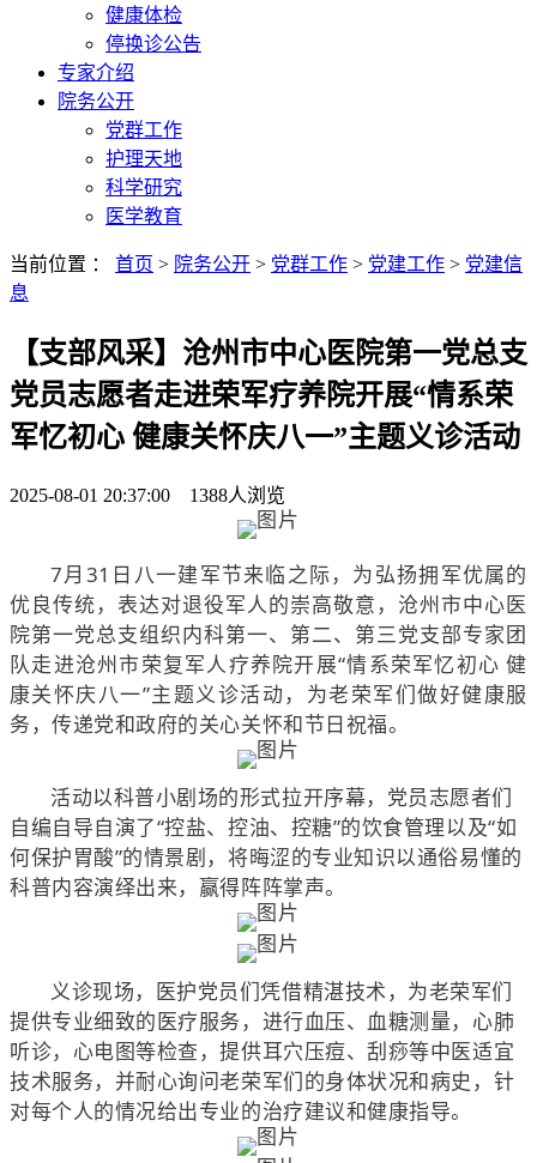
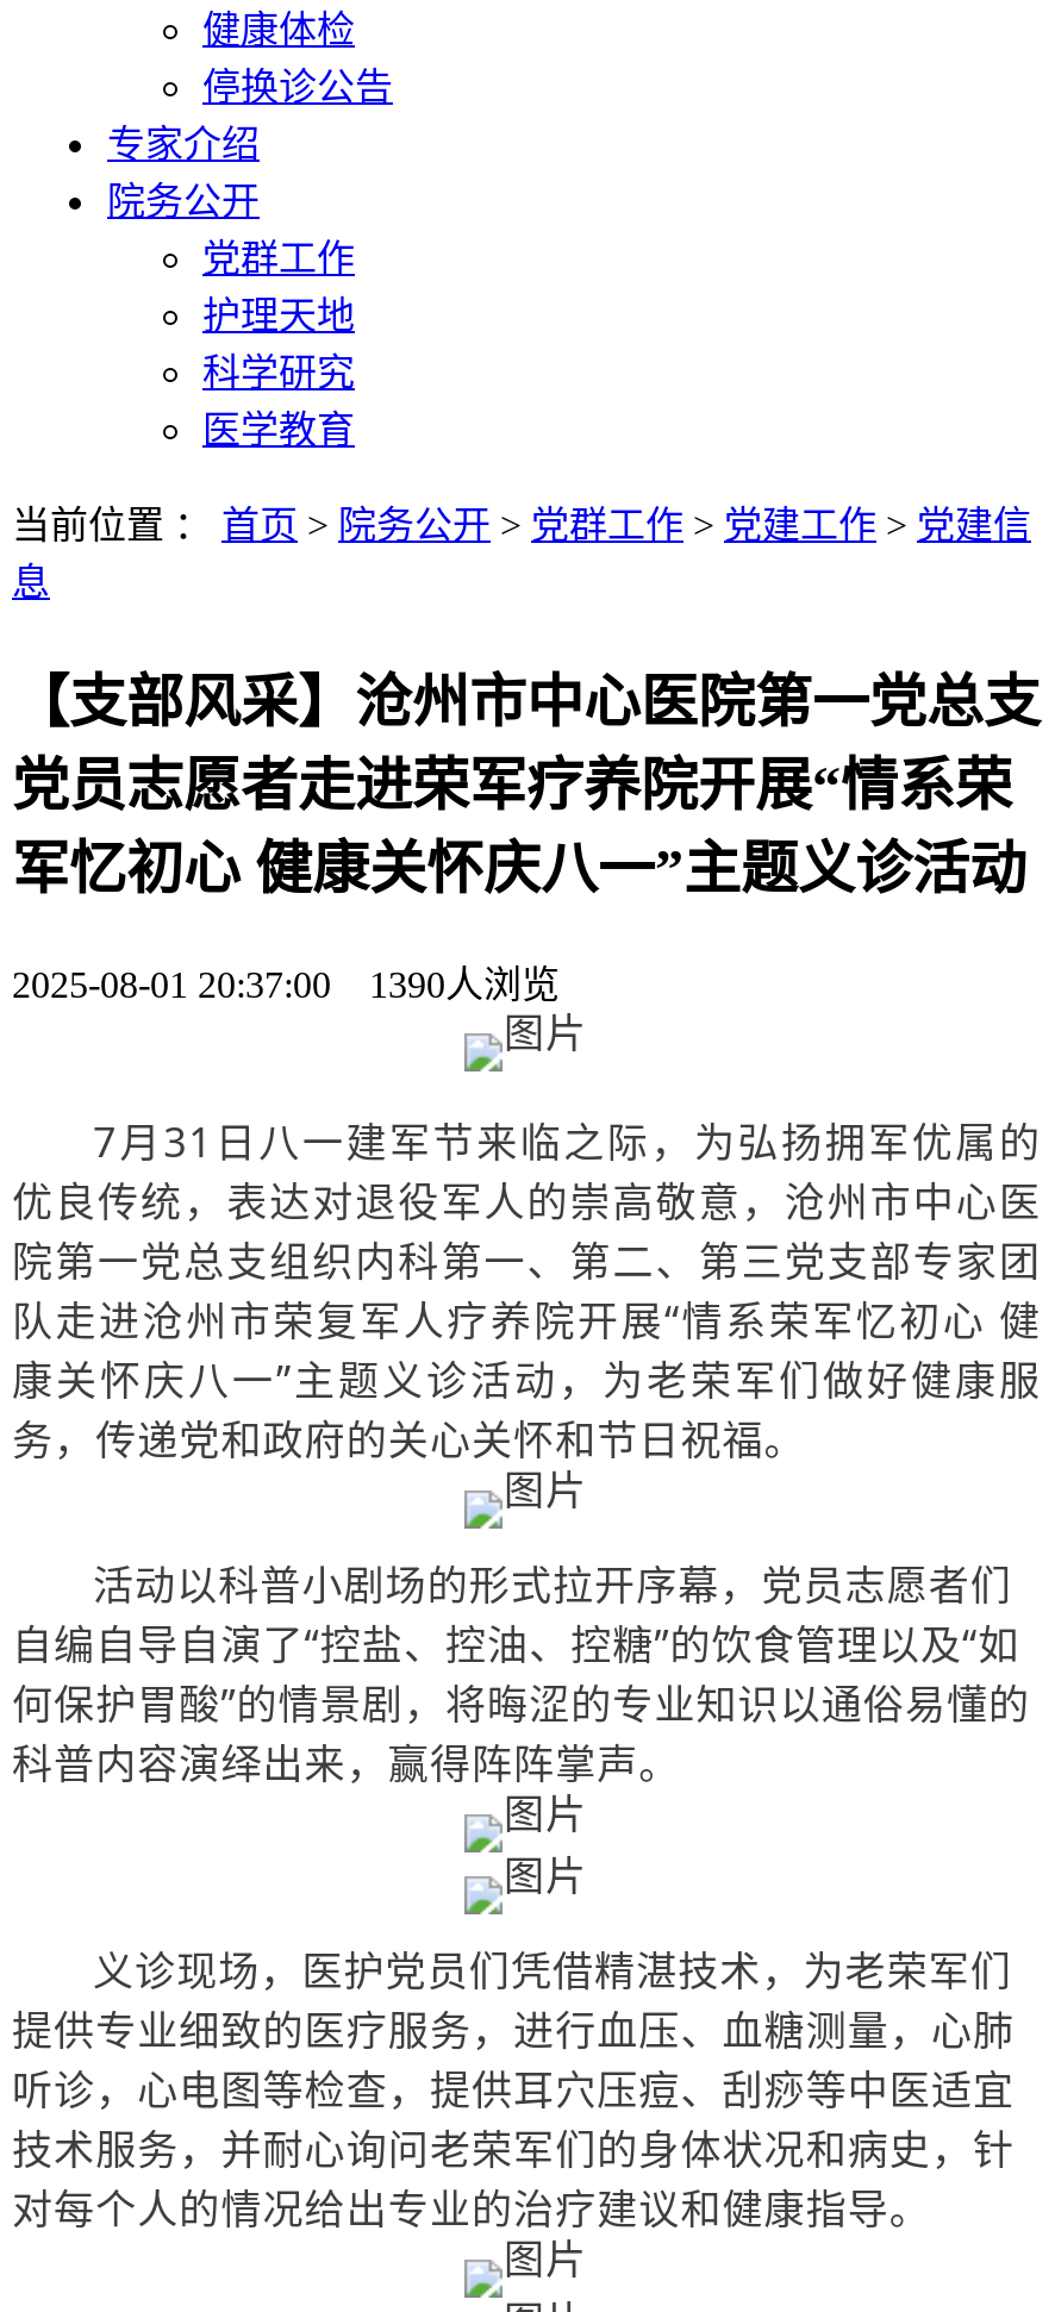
[10,485,285,505] 2025-08-01 20:37:00 1388人浏览 -> [12,964,560,1004] 2025-08-01 20:37:00 1390人浏览

